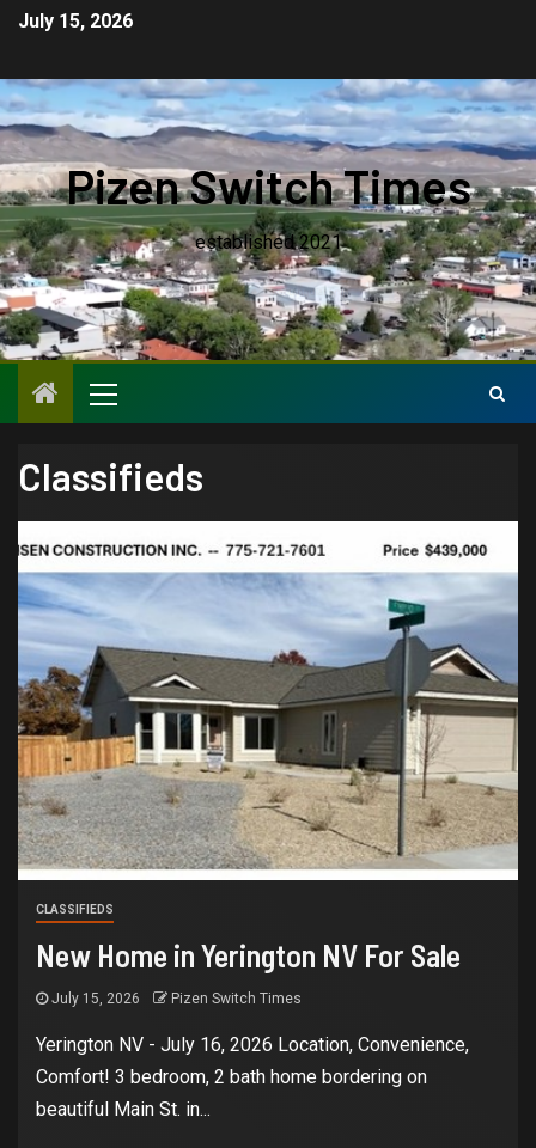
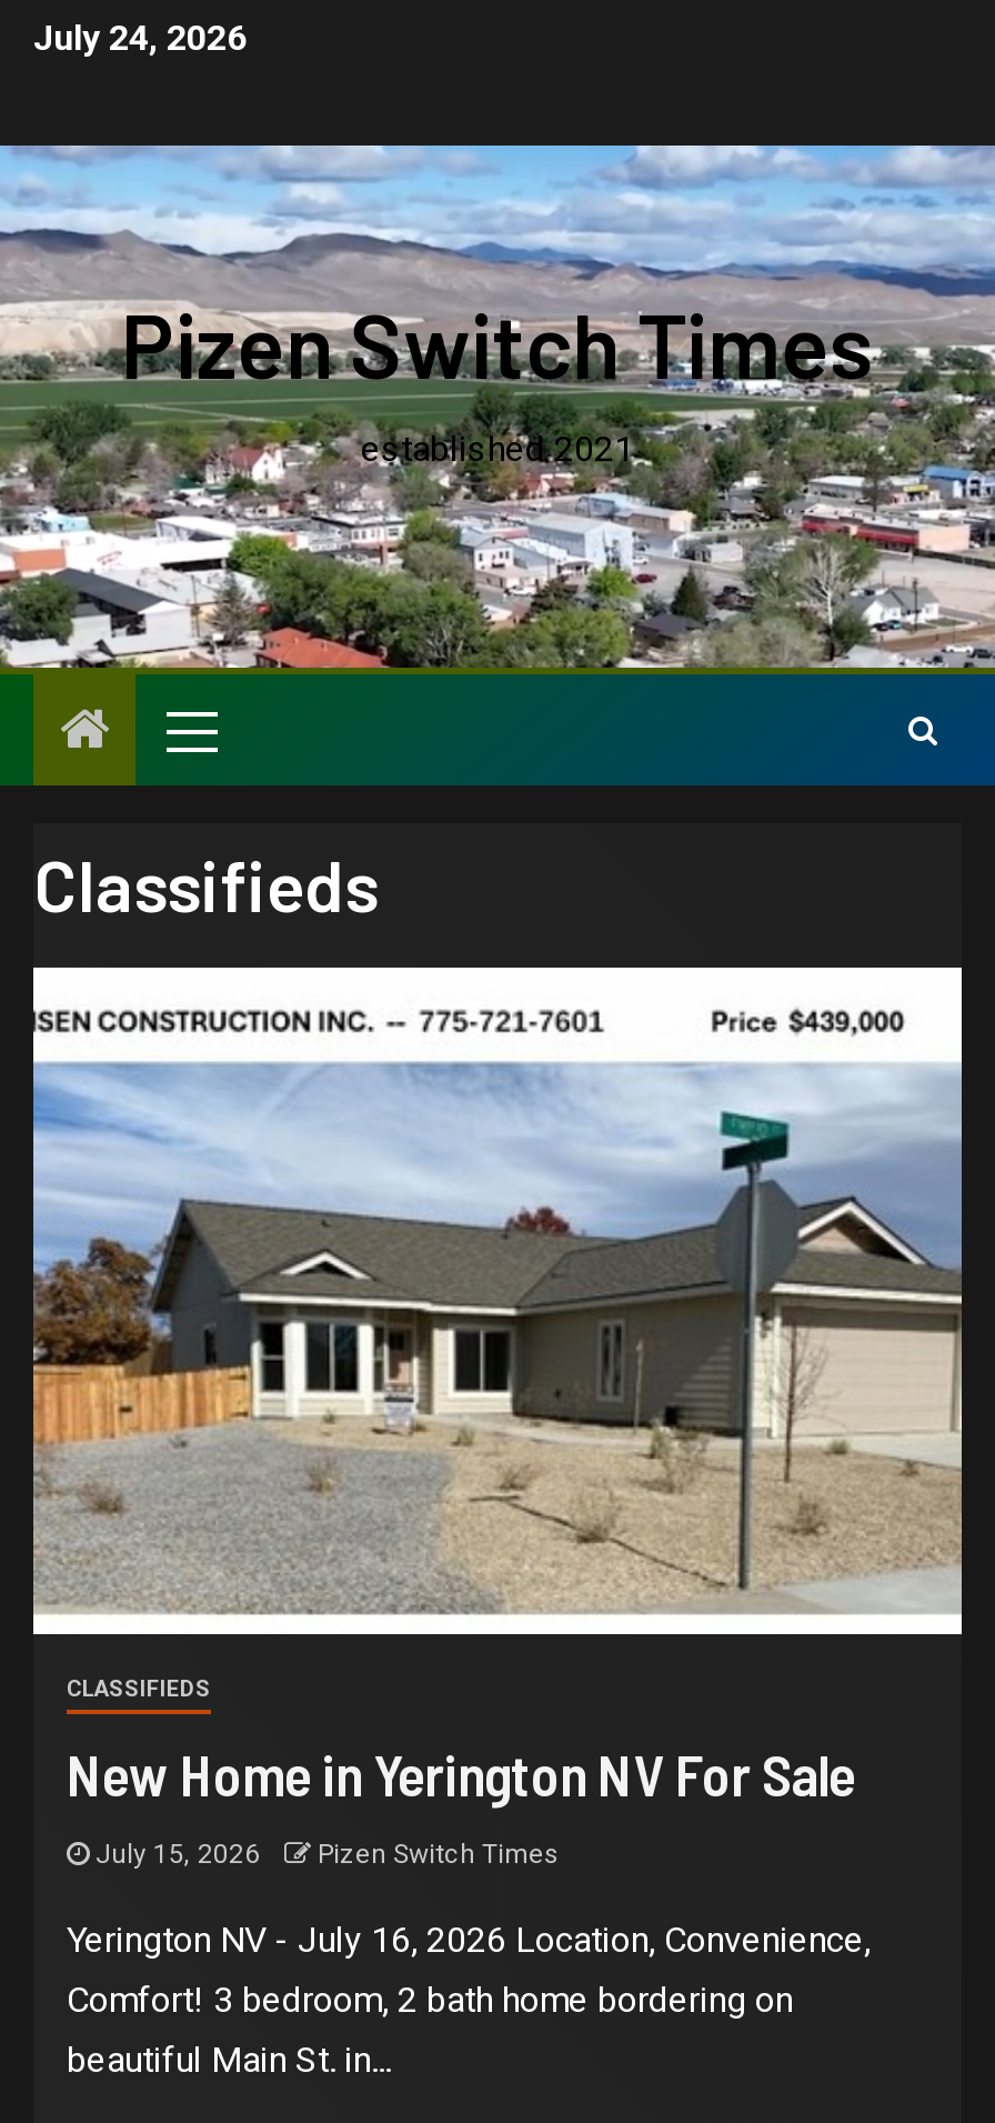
[18,10,133,33] July 15, 2026 -> [33,17,247,60] July 24, 2026

